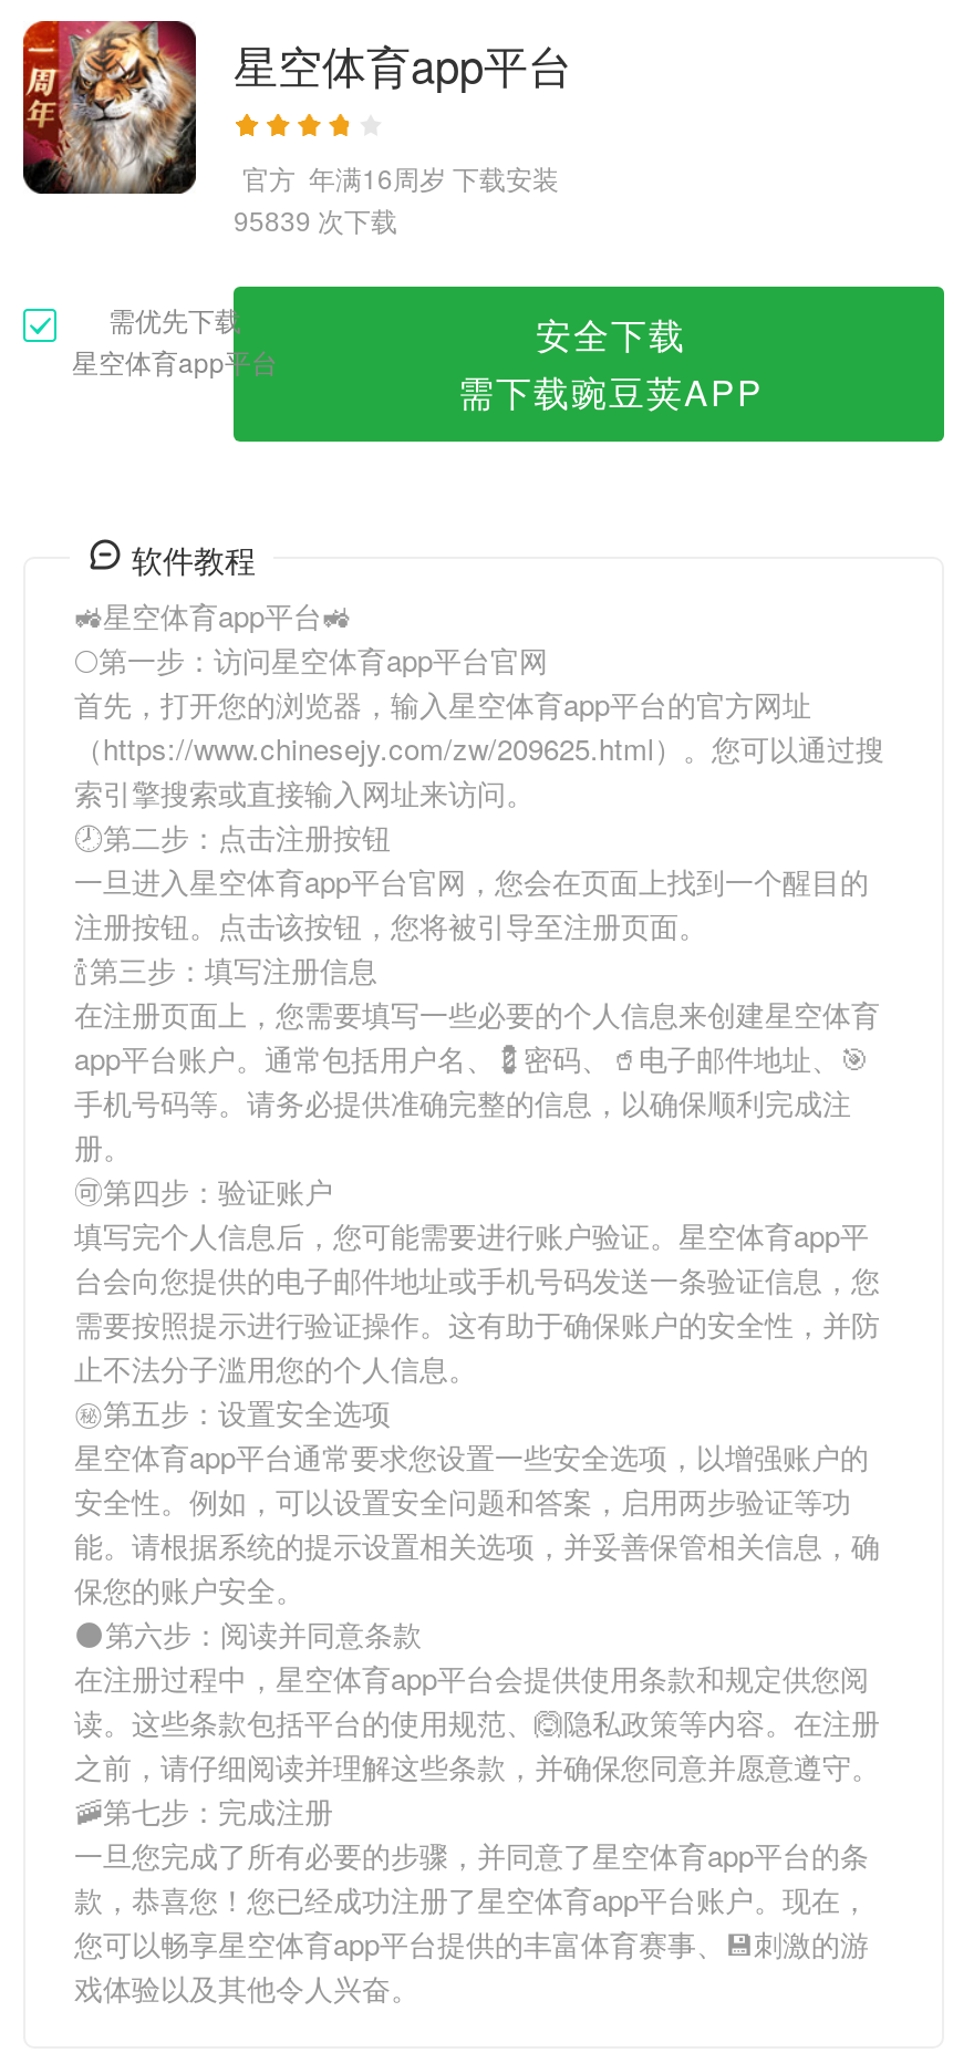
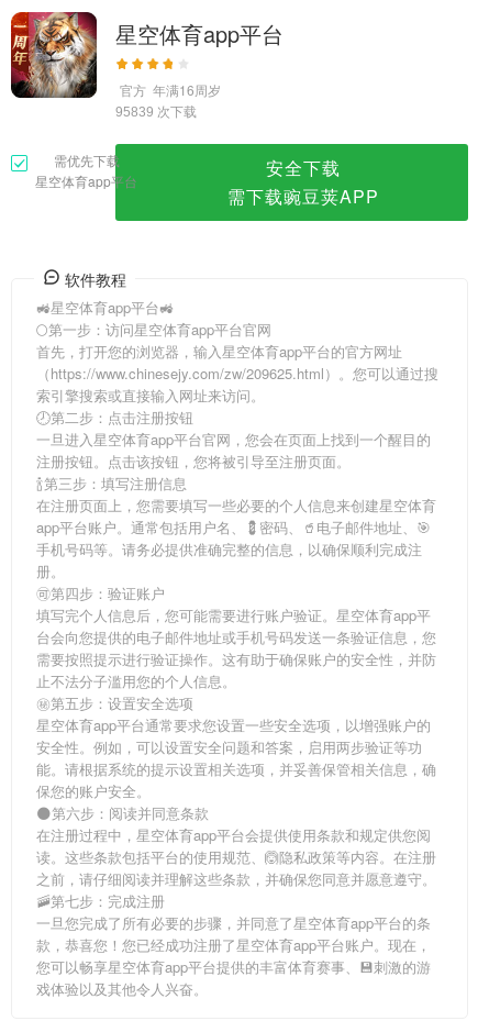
[242,158,559,196] 官方年满16周岁 下载安装 -> [120,80,221,99] 官方年满16周岁

